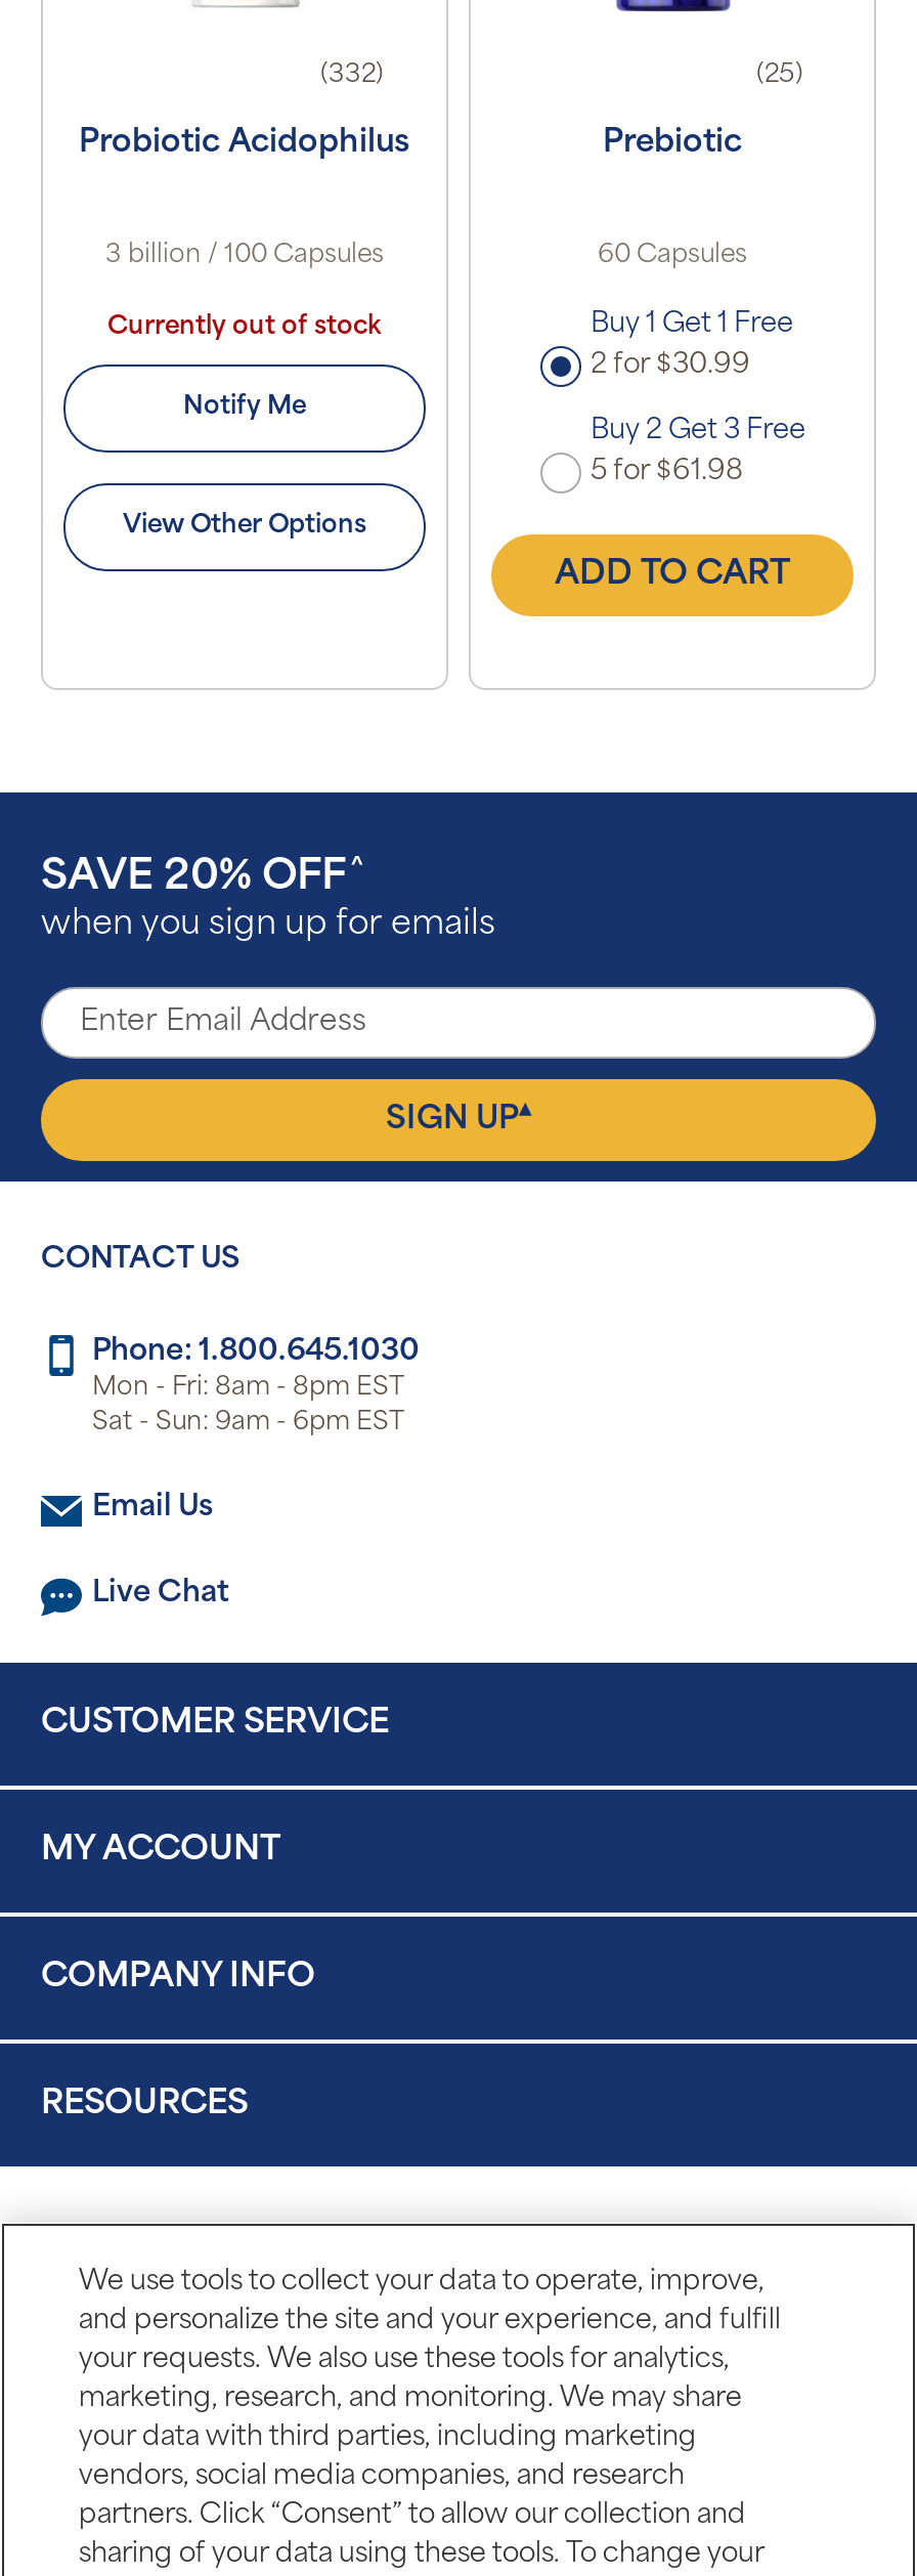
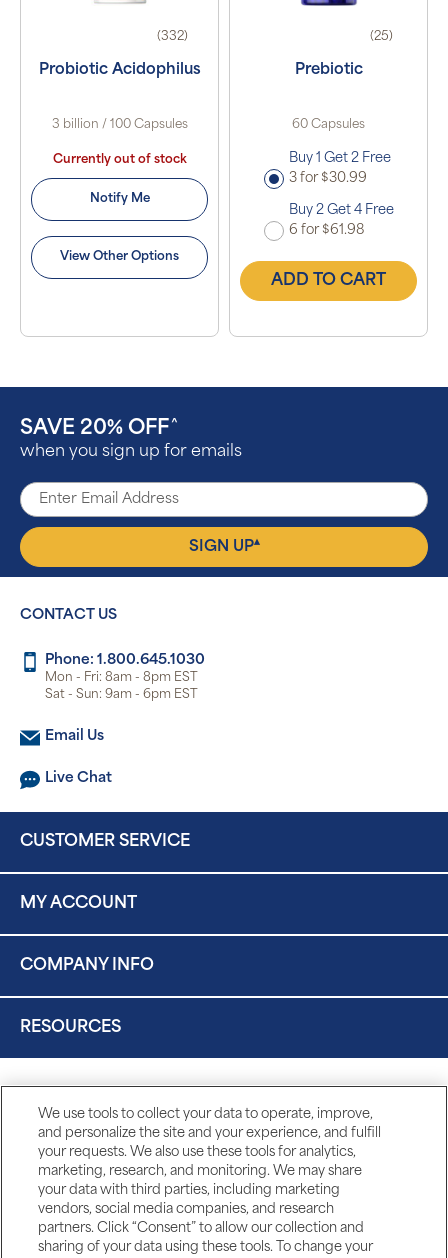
[591,312,793,338] Buy 1 Get 1 Free -> [288,152,390,165] Buy 1 Get 2 Free
[591,353,750,379] 2 for $30.99 -> [288,172,366,185] 3 for $30.99
[591,418,805,445] Buy 2 Get 3 Free -> [288,204,393,217] Buy 2 Get 4 Free
[591,459,742,486] 5 for $61.98 -> [288,224,363,237] 6 for $61.98

